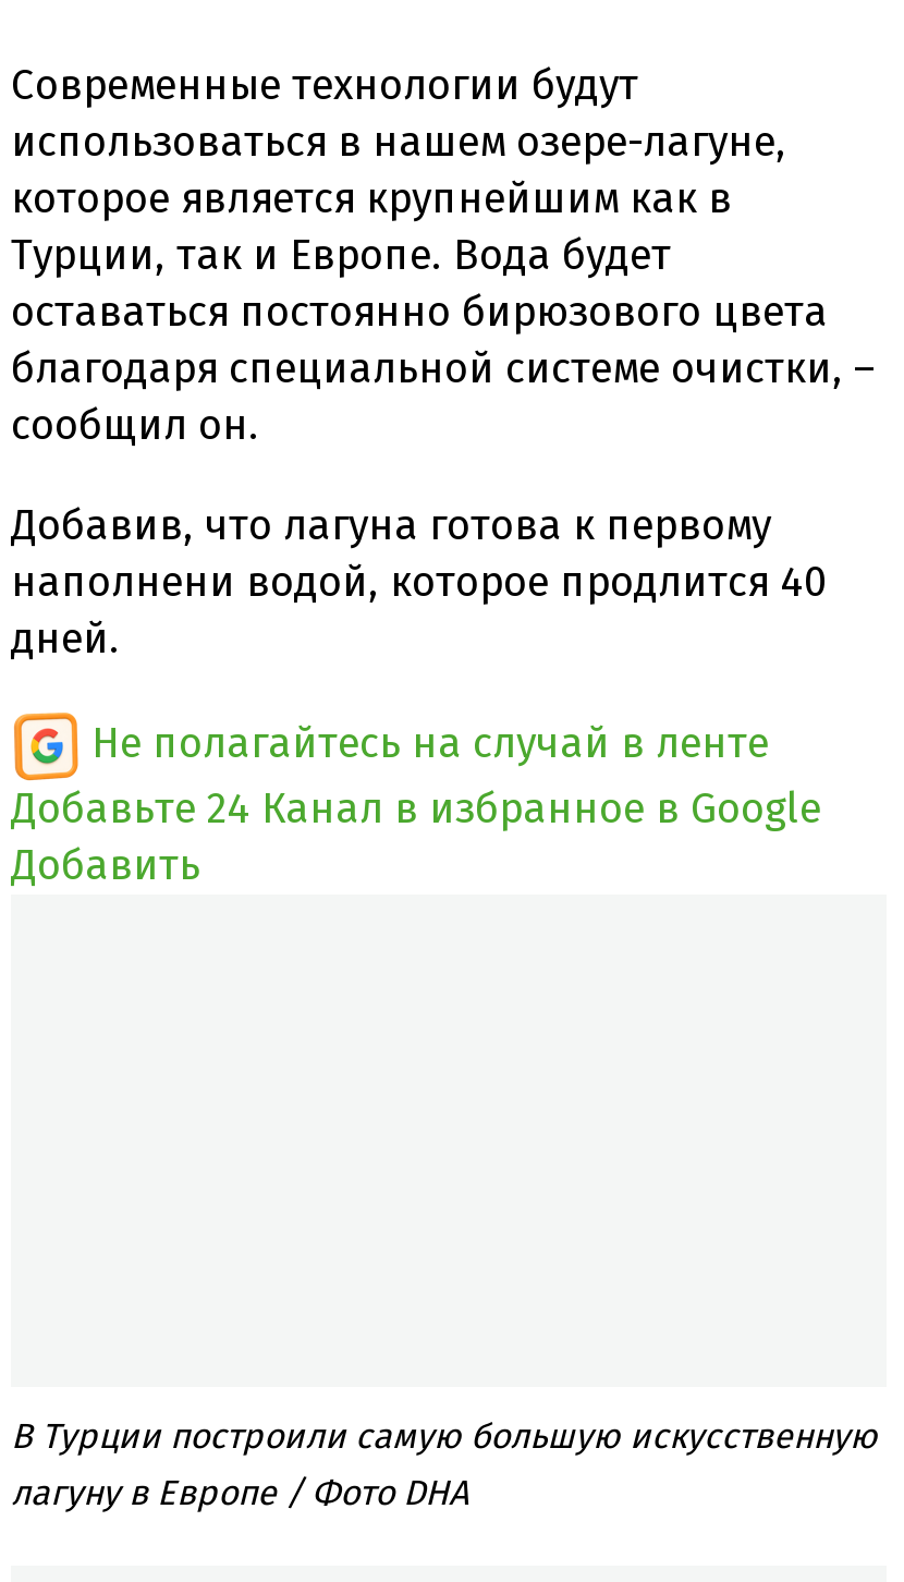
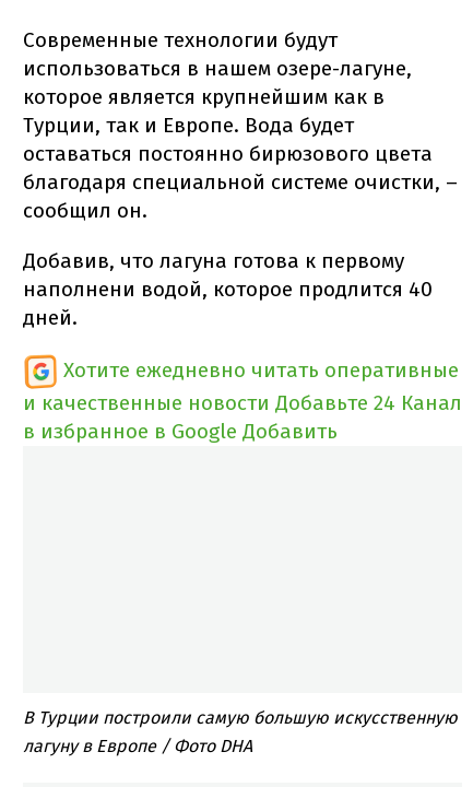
[11,717,821,889] Не полагайтесь на случай в ленте | Добавьте 24 Канал в избранное в Google | Добавить -> [23,357,462,443] Хотите ежедневно читать оперативные | и качественные новости Добавьте 24 Канал | в избранное в Google Добавить

